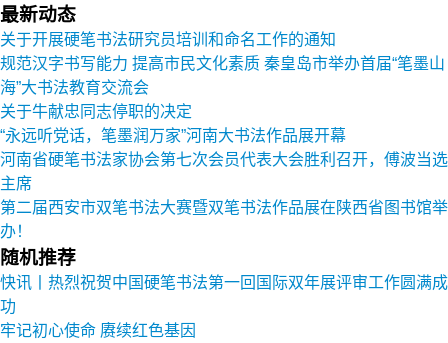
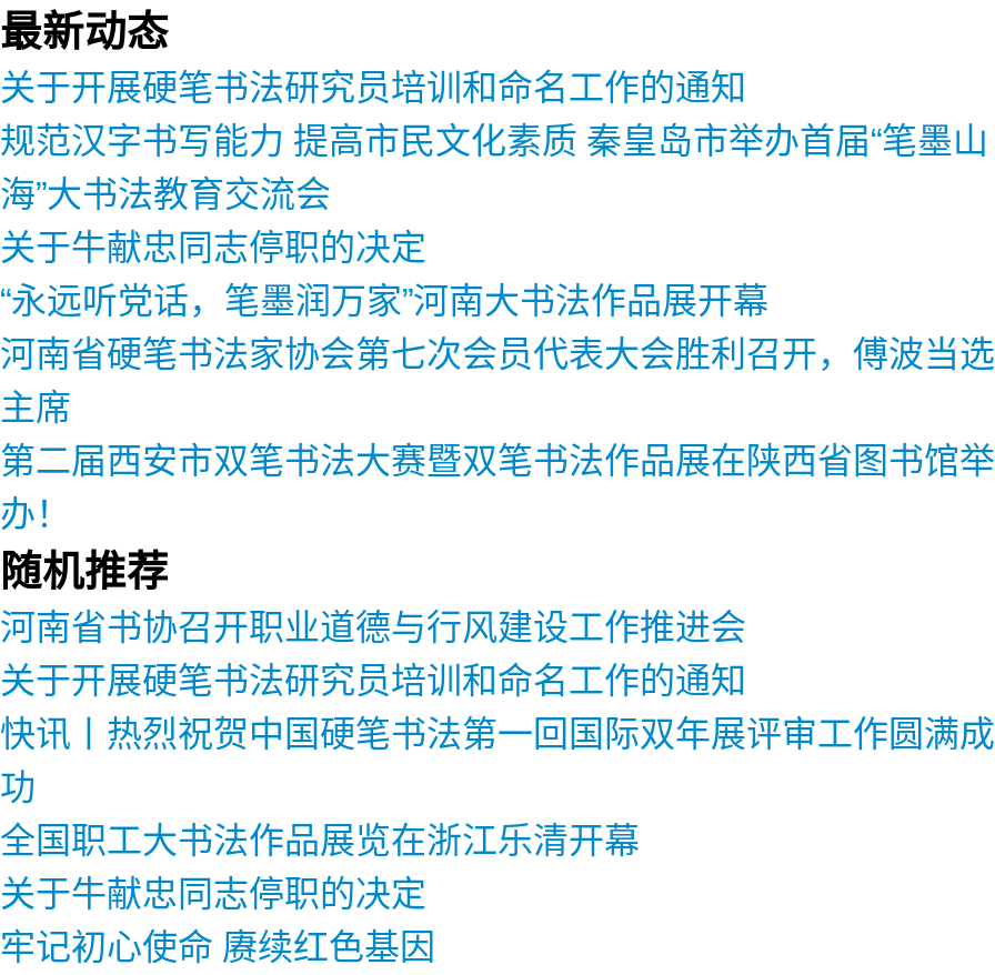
none -> [0,609,746,700] 河南省书协召开职业道德与行风建设工作推进会 | 关于开展硬笔书法研究员培训和命名工作的通知
none -> [0,822,640,913] 全国职工大书法作品展览在浙江乐清开幕 | 关于牛献忠同志停职的决定

